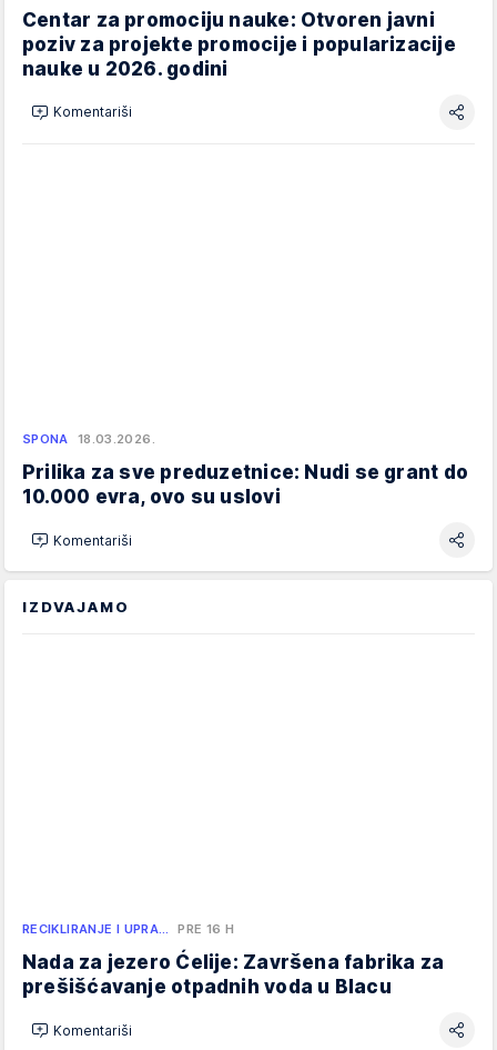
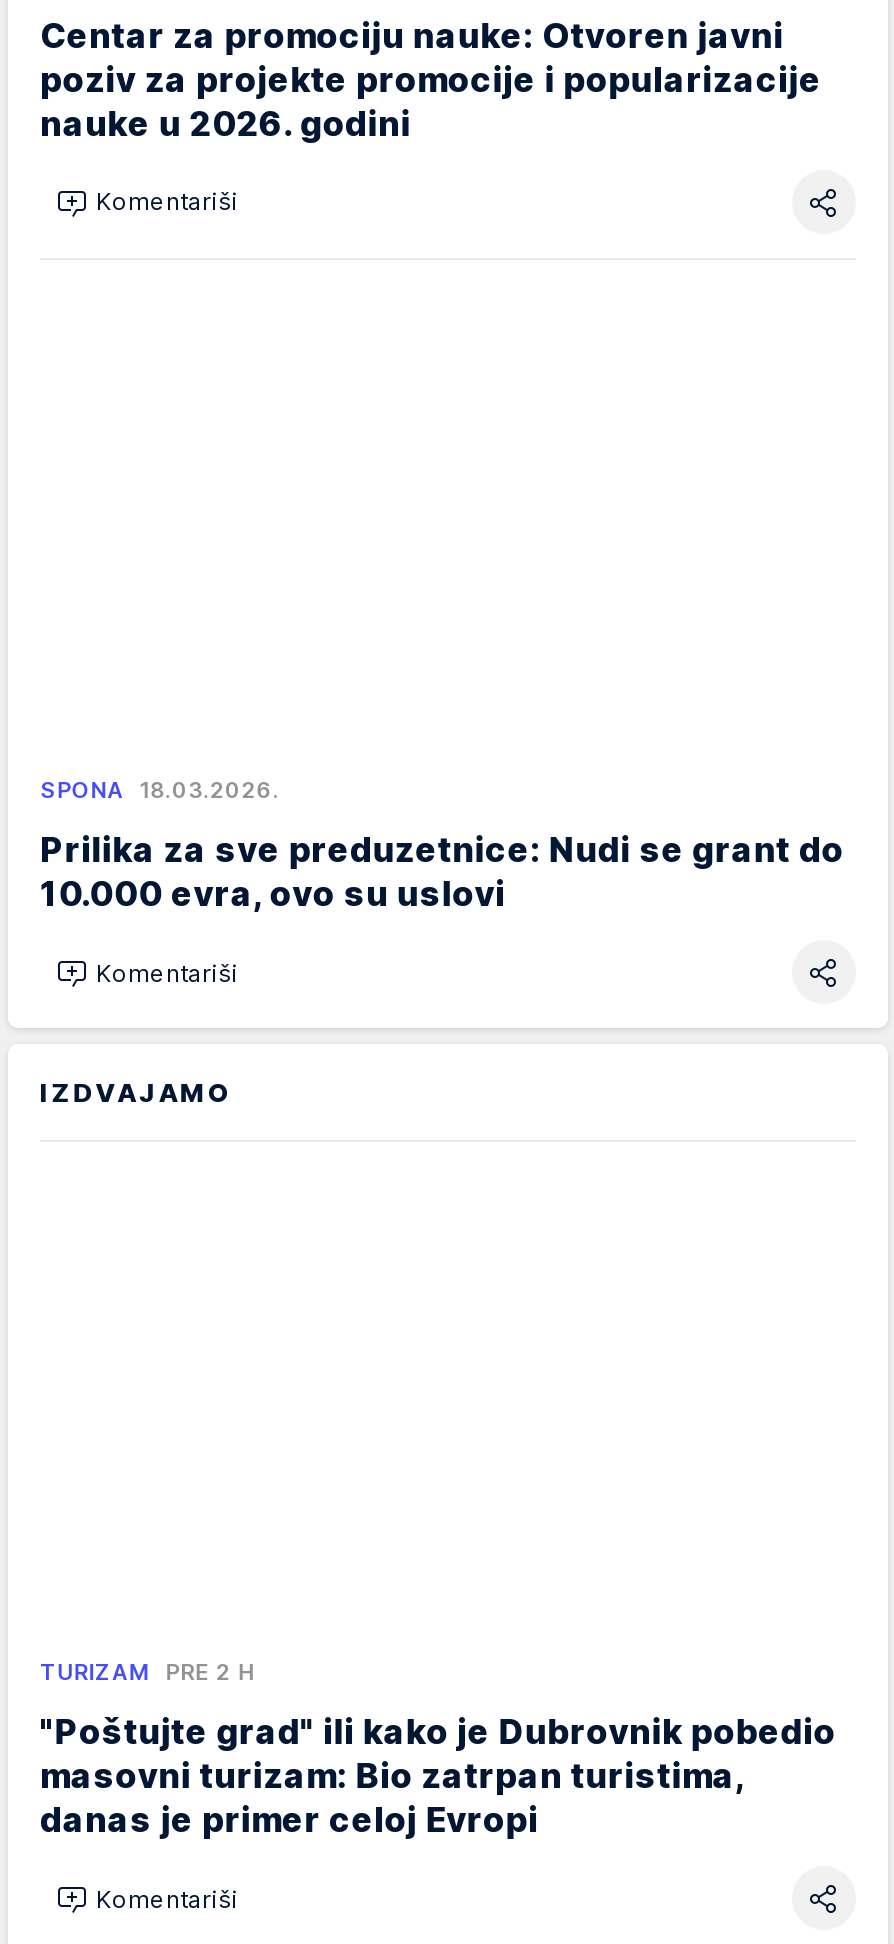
[22,921,235,937] RECIKLIRANJE I UPRA… PRE 16 H -> [40,1658,254,1686] TURIZAM PRE 2 H
[22,951,444,998] Nada za jezero Ćelije: Završena fabrika za | prešišćavanje otpadnih voda u Blacu -> [40,1712,836,1840] "Poštujte grad" ili kako je Dubrovnik pobedio | masovni turizam: Bio zatrpan turistima, | danas je primer celoj Evropi

